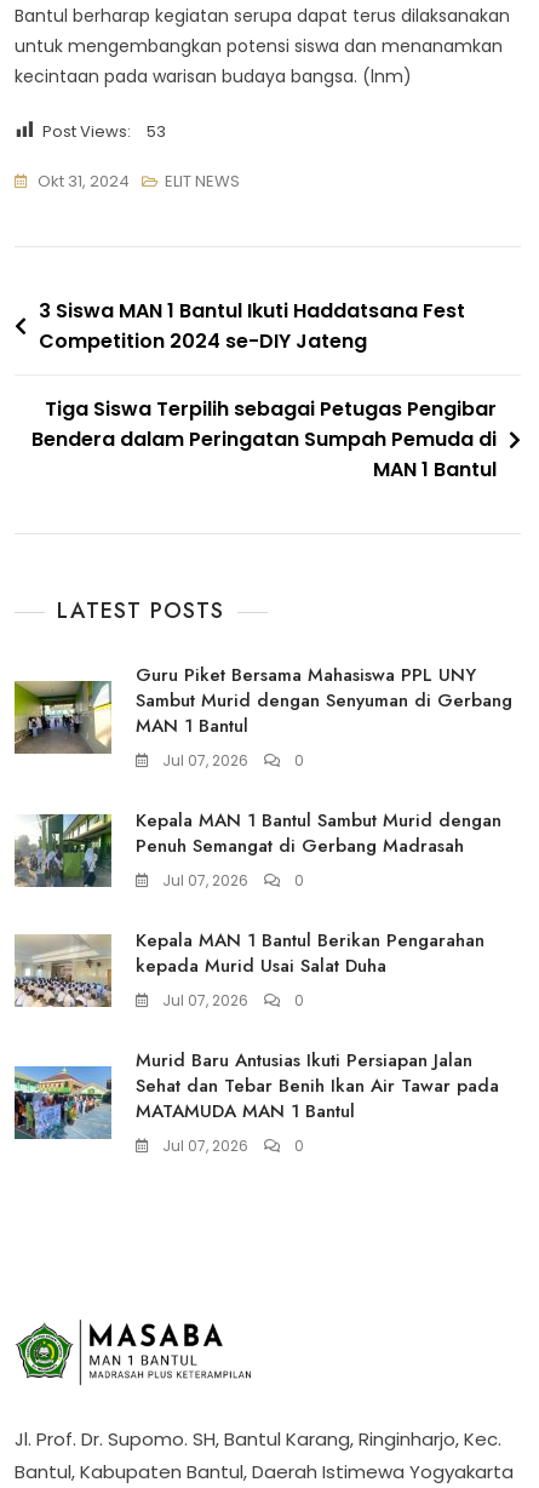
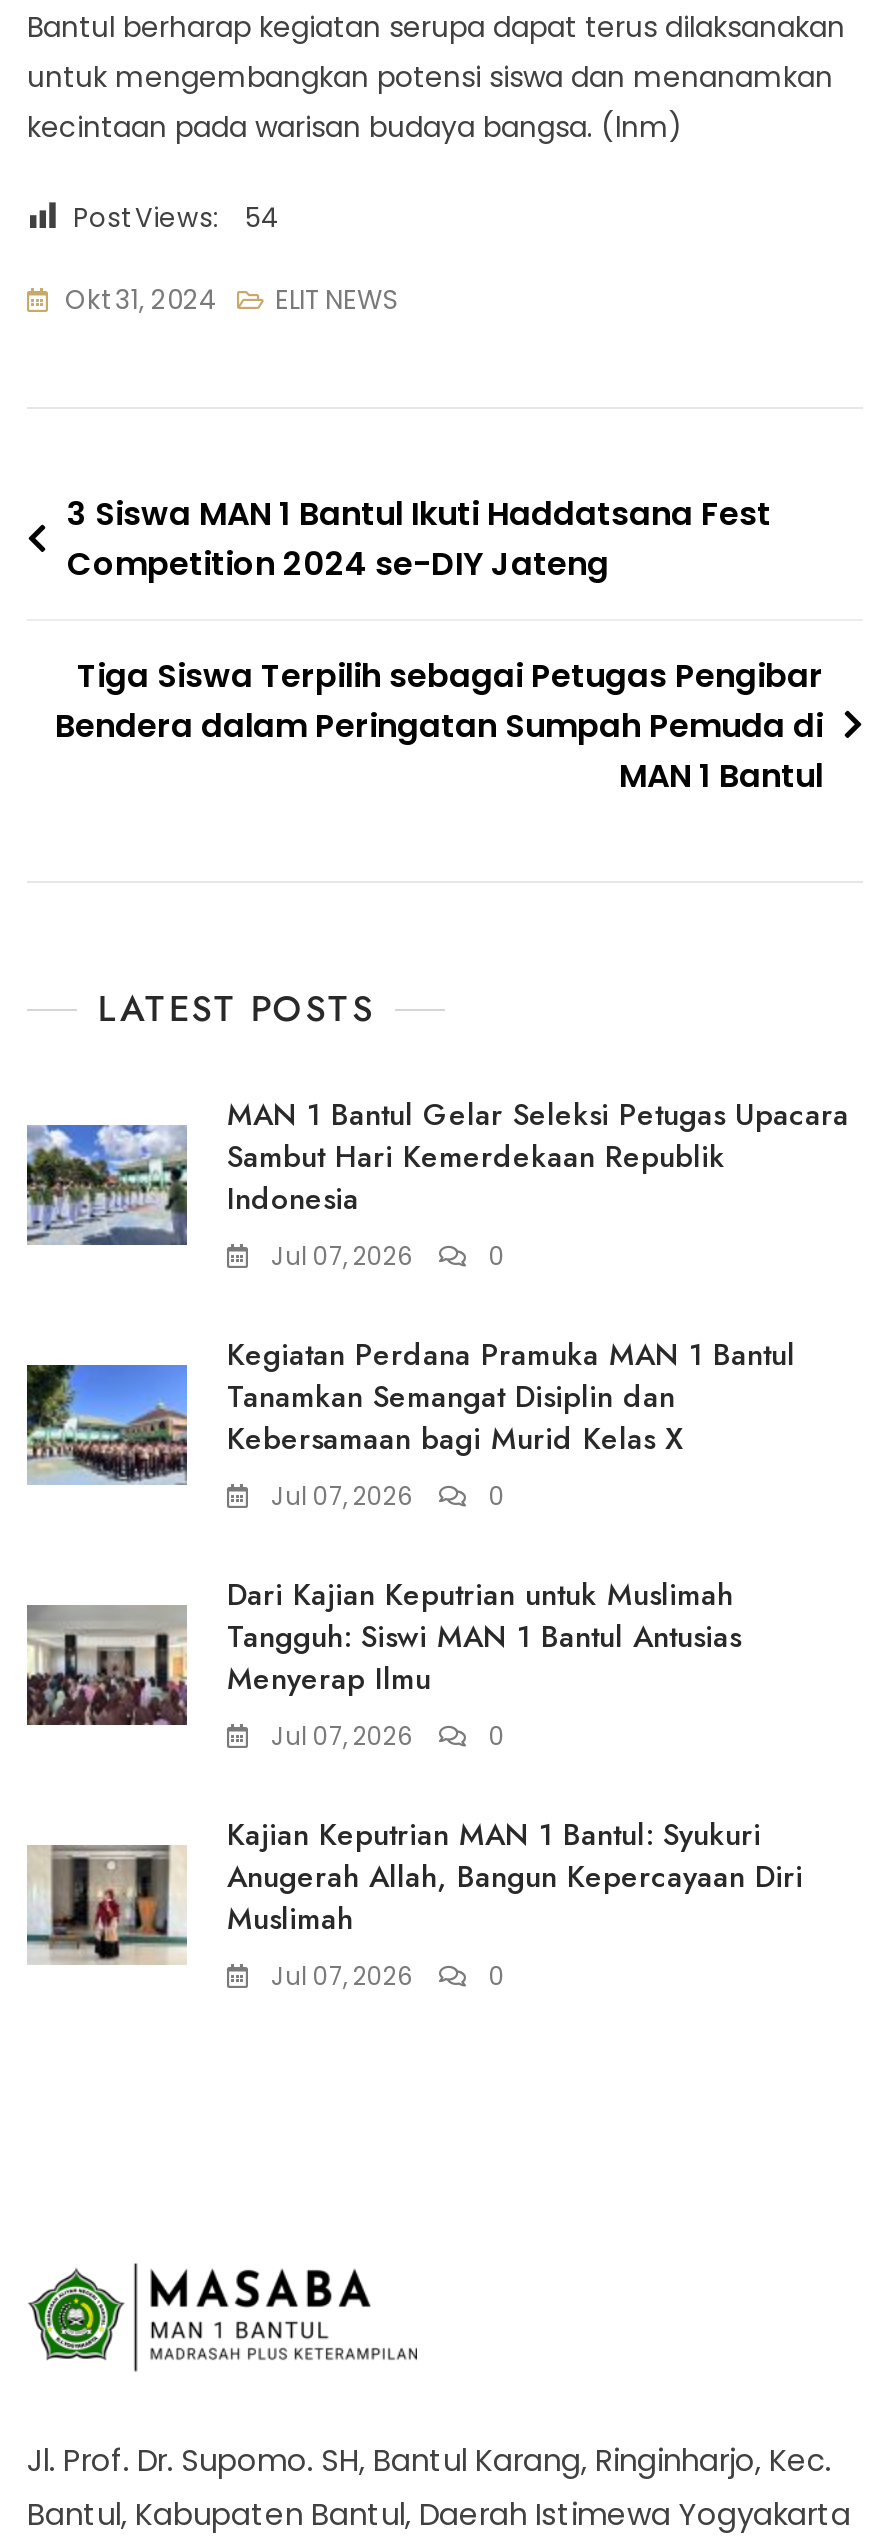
[42,120,166,143] Post Views: 53 -> [73,198,279,236] Post Views: 54
[13,662,512,755] [image] | Guru Piket Bersama Mahasiswa PPL UNY | Sambut Murid dengan Senyuman di Gerbang | MAN 1 Bantul -> [25,1092,849,1246] [image] | MAN 1 Bantul Gelar Seleksi Petugas Upacara | Sambut Hari Kemerdekaan Republik | Indonesia
[13,807,501,888] [image] | Kepala MAN 1 Bantul Sambut Murid dengan | Penuh Semangat di Gerbang Madrasah -> [25,1332,795,1506] [image] | Kegiatan Perdana Pramuka MAN 1 Bantul | Tanamkan Semangat Disiplin dan | Kebersamaan bagi Murid Kelas X
[13,927,484,1008] [image] | Kepala MAN 1 Bantul Berikan Pengarahan | kepada Murid Usai Salat Duha -> [25,1572,741,1746] [image] | Dari Kajian Keputrian untuk Muslimah | Tangguh: Siswi MAN 1 Bantul Antusias | Menyerap Ilmu
[13,1047,499,1140] [image] | Murid Baru Antusias Ikuti Persiapan Jalan | Sehat dan Tebar Benih Ikan Air Tawar pada | MATAMUDA MAN 1 Bantul -> [25,1812,803,1966] [image] | Kajian Keputrian MAN 1 Bantul: Syukuri | Anugerah Allah, Bangun Kepercayaan Diri | Muslimah

